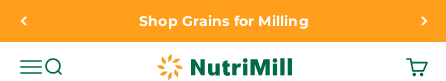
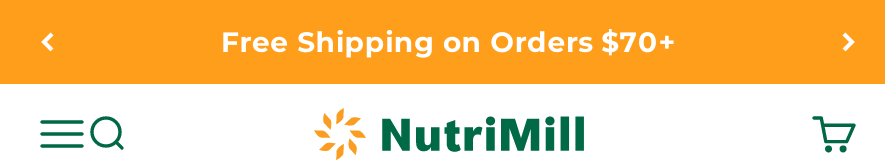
[139,12,309,30] Shop Grains for Milling -> [221,24,675,60] Free Shipping on Orders $70+

